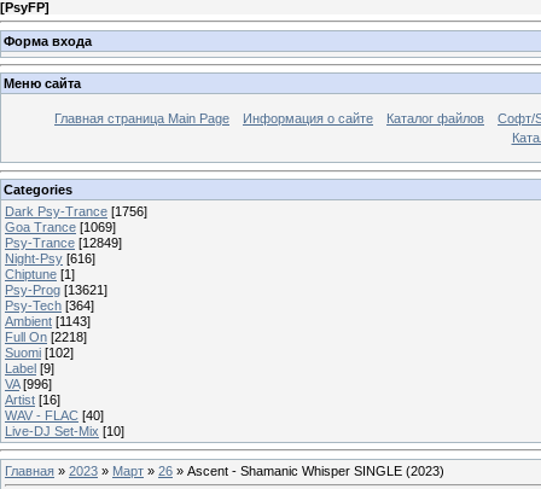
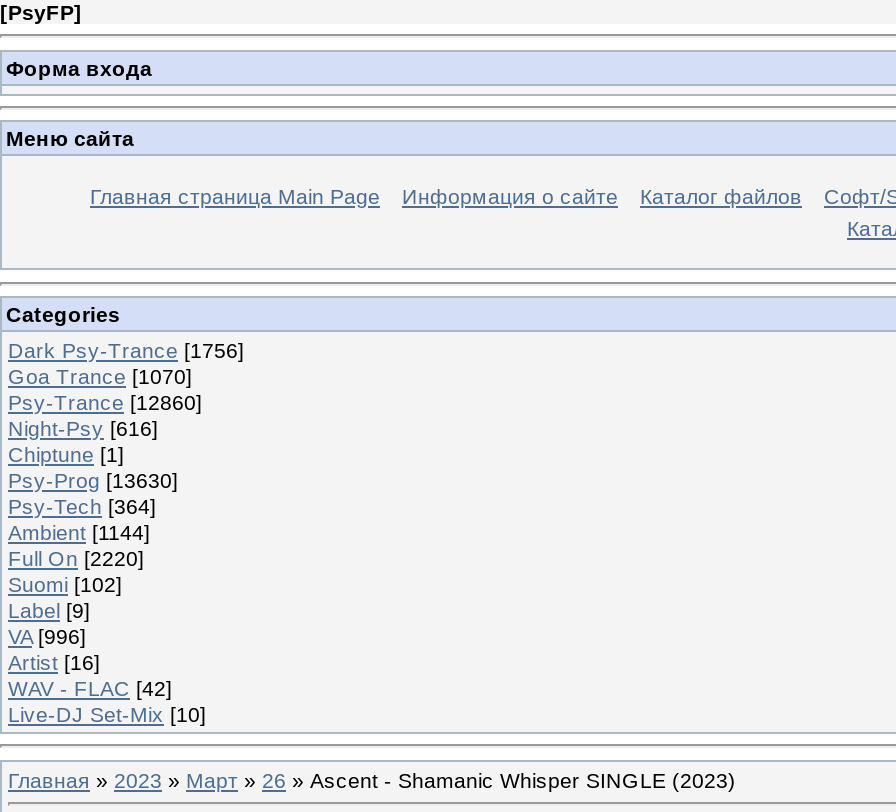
[5,220,116,234] Goa Trance [1069] -> [8,364,192,388] Goa Trance [1070]
[5,235,122,250] Psy-Trance [12849] -> [8,390,202,414] Psy-Trance [12860]
[5,283,107,297] Psy-Prog [13621] -> [8,468,178,492] Psy-Prog [13630]
[5,314,91,328] Ambient [1143] -> [8,520,150,544] Ambient [1144]
[5,330,87,344] Full On [2218] -> [8,546,144,570] Full On [2220]
[5,408,104,423] WAV - FLAC [40] -> [8,676,172,700] WAV - FLAC [42]

